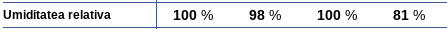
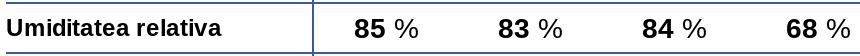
[173,7,213,23] 100% -> [354,12,418,44] 85%
[249,7,281,23] 98% -> [498,12,562,44] 83%
[317,7,357,23] 100% -> [642,12,706,44] 84%
[393,7,425,23] 81% -> [786,12,850,44] 68%

